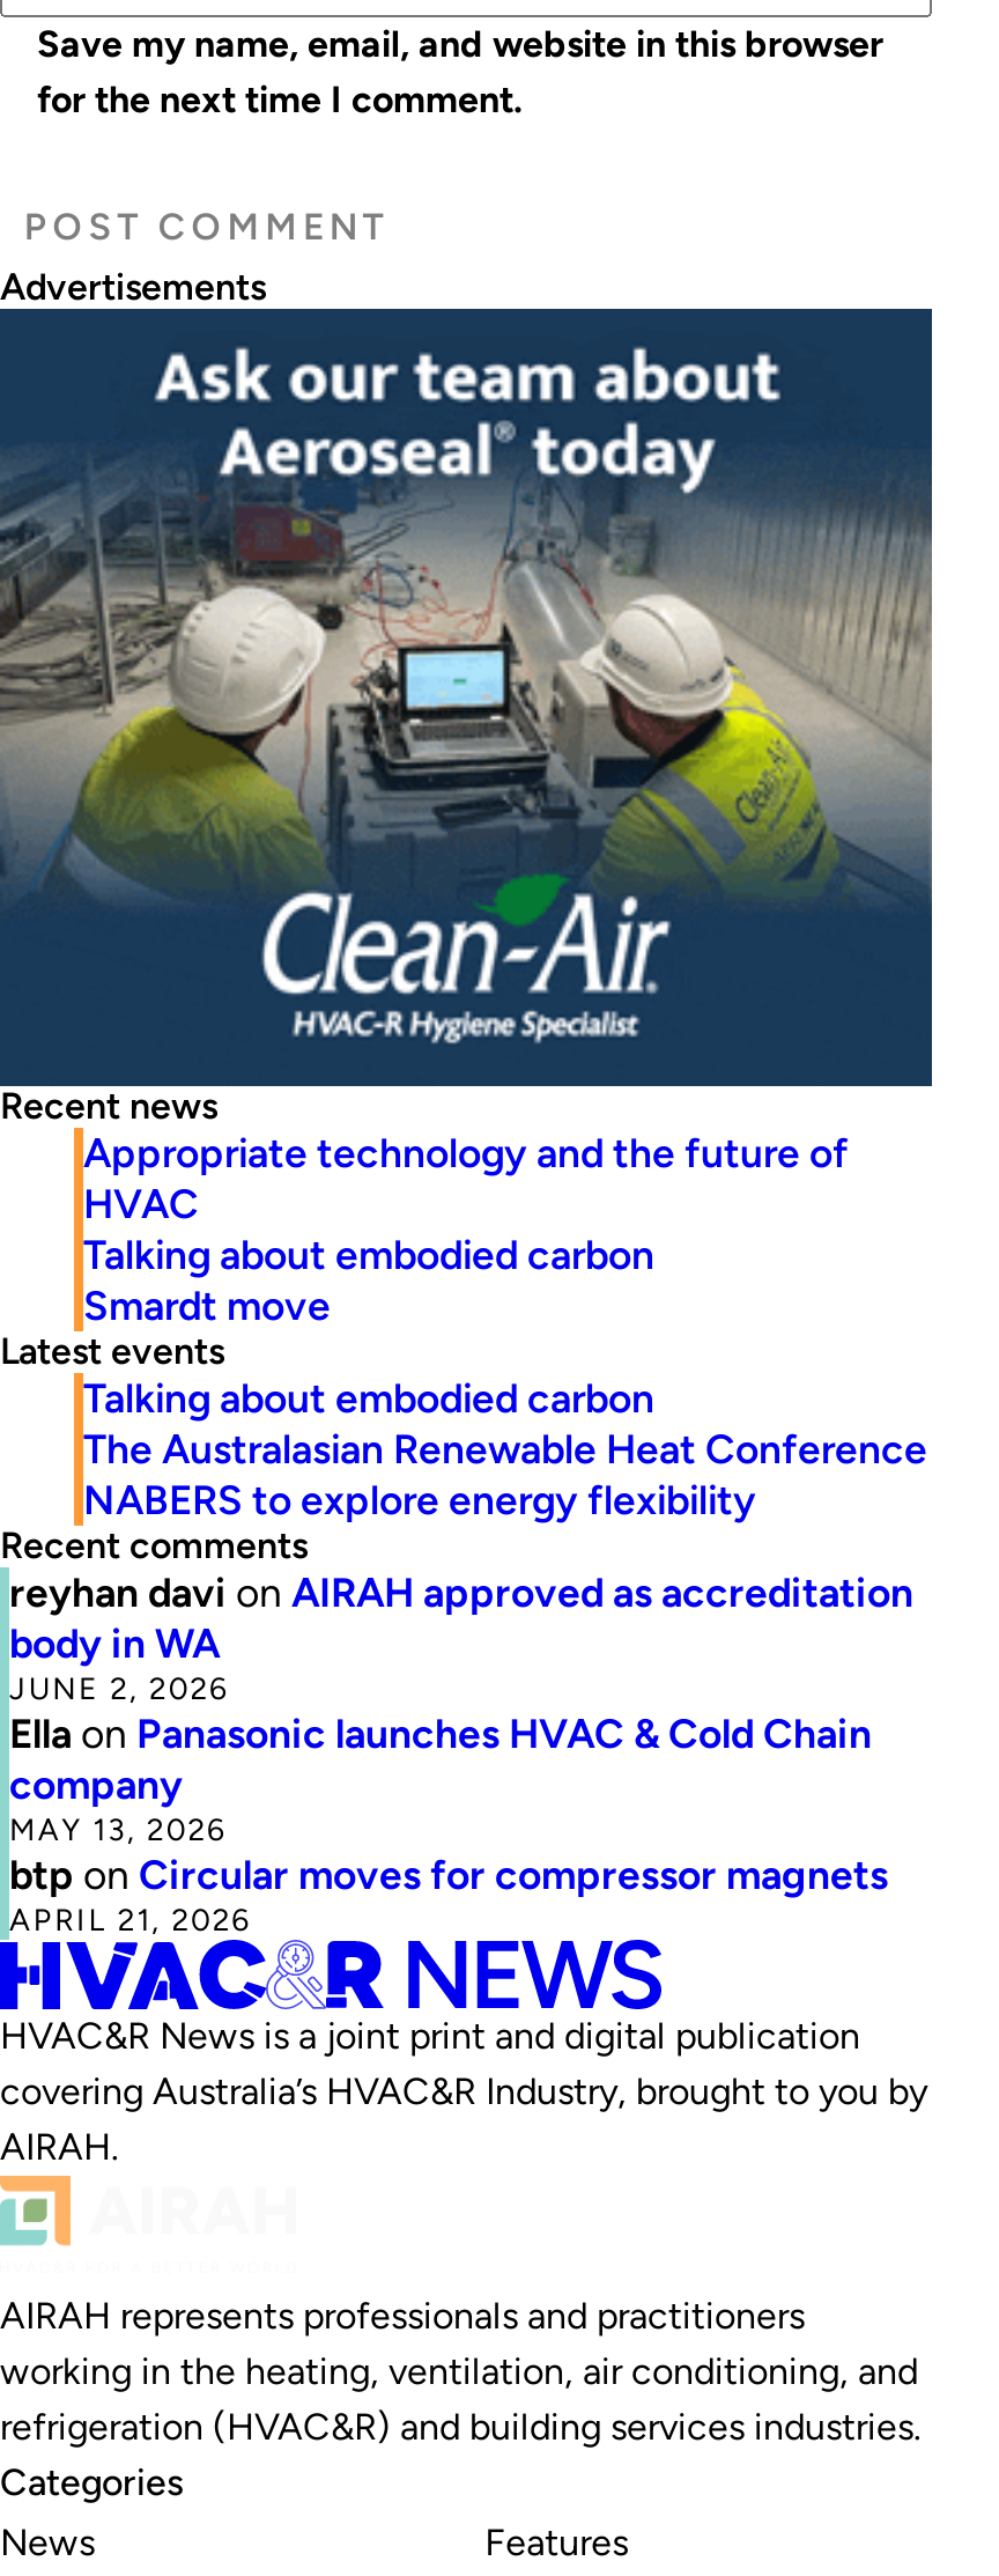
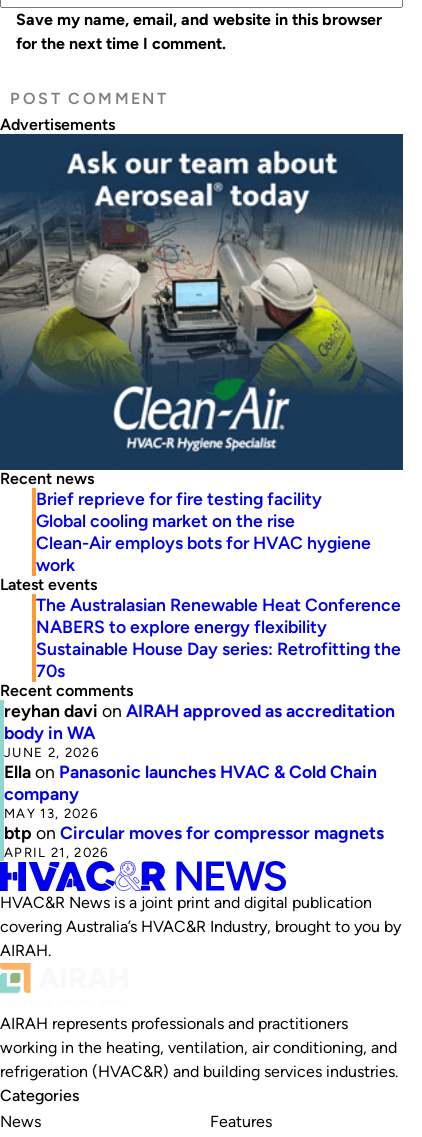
[83,1127,849,1329] Appropriate technology and the future of | HVAC | Talking about embodied carbon | Smardt move -> [36,488,371,575] Brief reprieve for fire testing facility | Global cooling market on the rise | Clean-Air employs bots for HVAC hygiene | work
[83,1373,654,1421] Talking about embodied carbon -> none
moved [83,1423,927,1523] -> [36,594,401,637]: The Australasian Renewable Heat Conference | NABERS to explore energy flexibility
none -> [36,638,401,681] Sustainable House Day series: Retrofitting the | 70s

